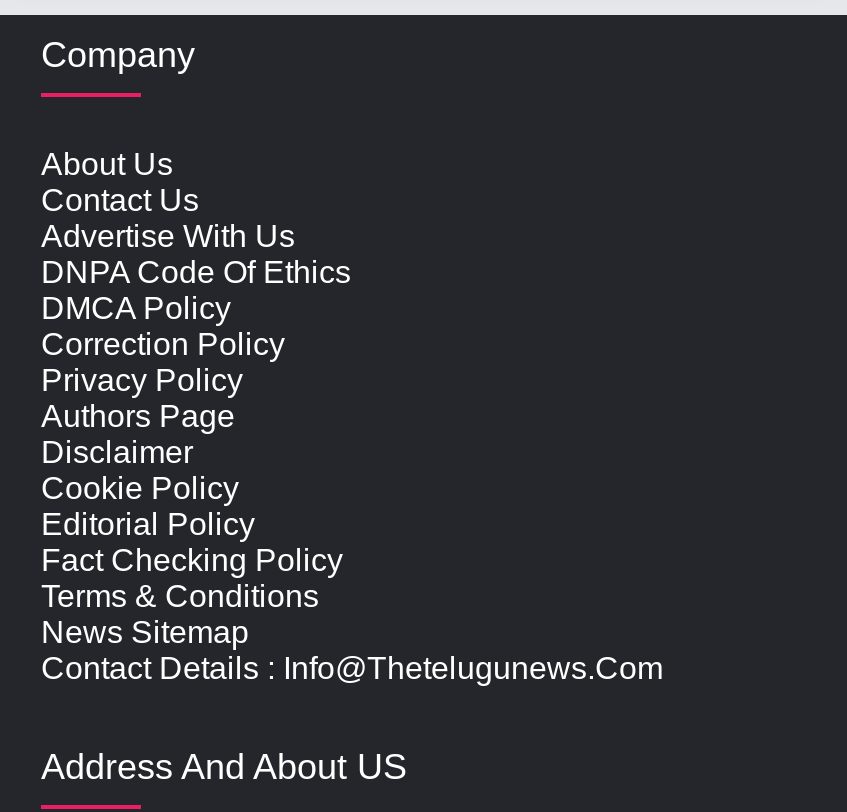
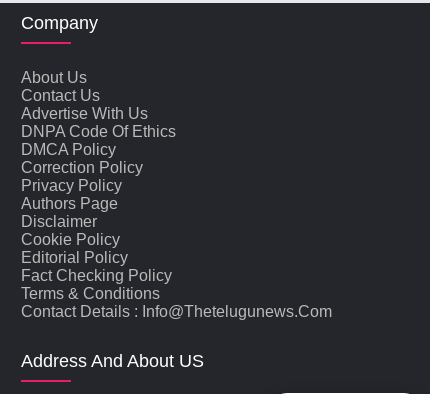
[41,615,249,649] News Sitemap -> none

